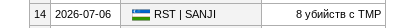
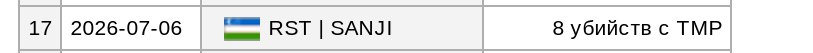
[34,8,111,20] 14 2026-07-06 -> [28,14,182,38] 17 2026-07-06

